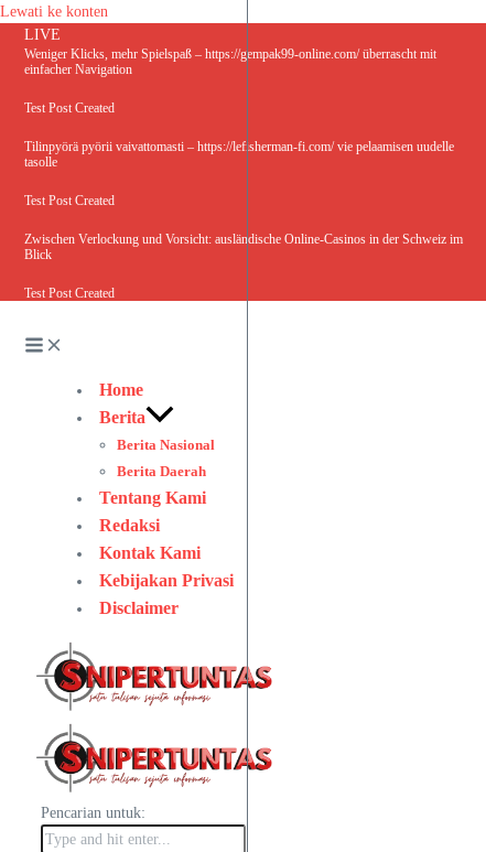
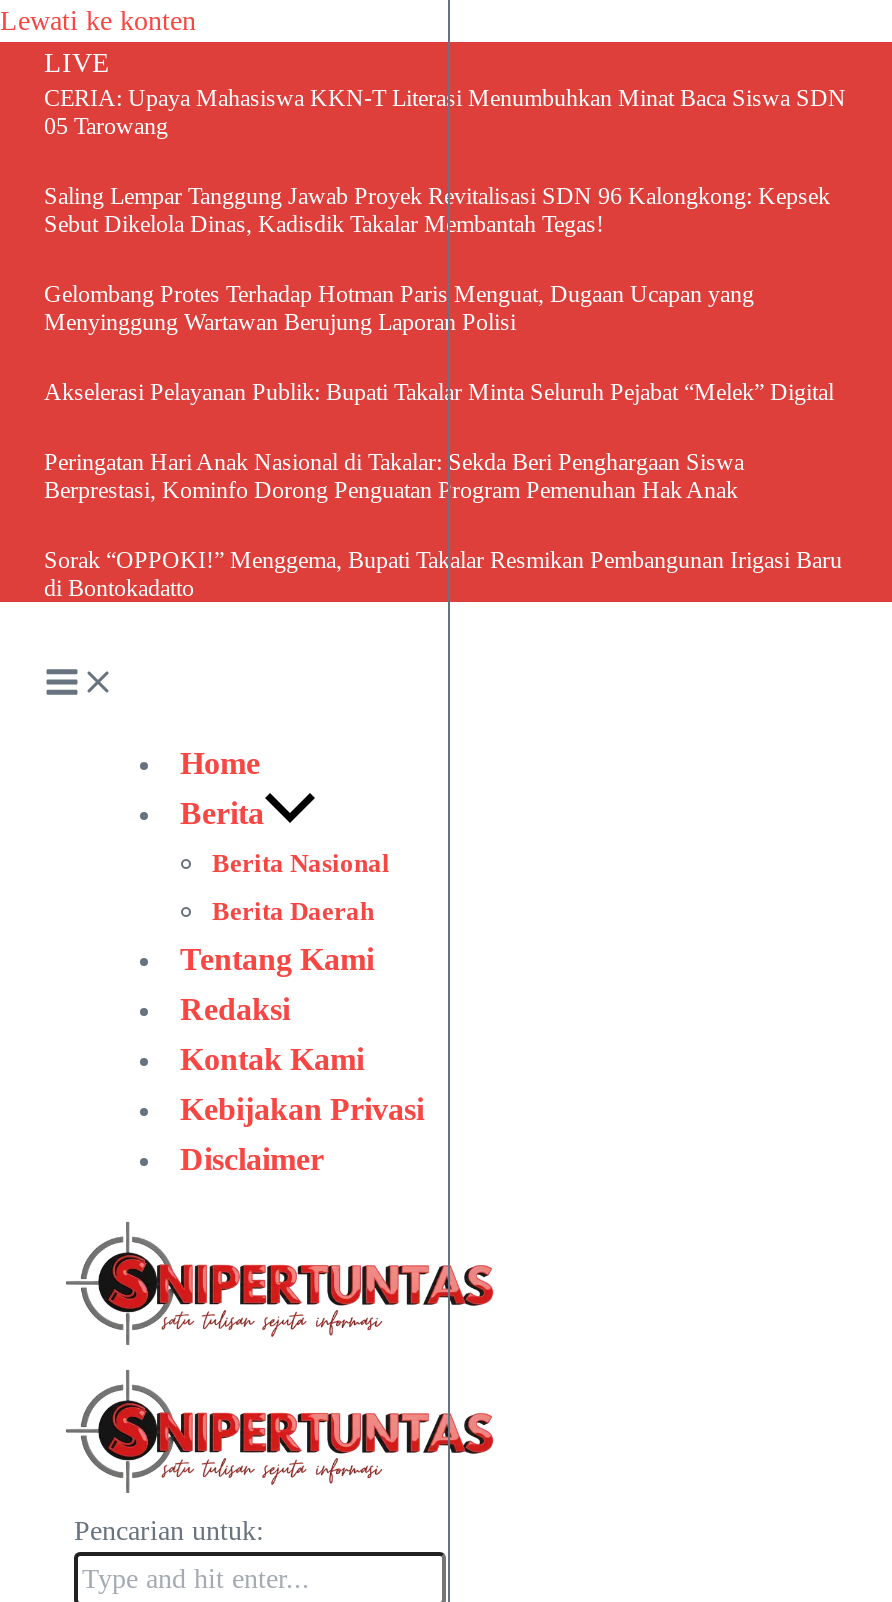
[24,46,436,77] Weniger Klicks, mehr Spielspaß – https://gempak99-online.com/ überrascht mit | einfacher Navigation -> [44,84,846,140] CERIA: Upaya Mahasiswa KKN-T Literasi Menumbuhkan Minat Baca Siswa SDN | 05 Tarowang
[24,100,115,116] Test Post Created -> [44,182,830,238] Saling Lempar Tanggung Jawab Proyek Revitalisasi SDN 96 Kalongkong: Kepsek | Sebut Dikelola Dinas, Kadisdik Takalar Membantah Tegas!
[24,139,454,170] Tilinpyörä pyörii vaivattomasti – https://lefisherman-fi.com/ vie pelaamisen uudelle | tasolle -> [44,280,754,336] Gelombang Protes Terhadap Hotman Paris Menguat, Dugaan Ucapan yang | Menyinggung Wartawan Berujung Laporan Polisi
[24,193,115,208] Test Post Created -> [44,378,834,406] Akselerasi Pelayanan Publik: Bupati Takalar Minta Seluruh Pejabat “Melek” Digital
[24,231,463,262] Zwischen Verlockung und Vorsicht: ausländische Online-Casinos in der Schweiz im | Blick -> [44,448,744,504] Peringatan Hari Anak Nasional di Takalar: Sekda Beri Penghargaan Siswa | Berprestasi, Kominfo Dorong Penguatan Program Pemenuhan Hak Anak
[24,285,115,301] Test Post Created -> [44,546,842,602] Sorak “OPPOKI!” Menggema, Bupati Takalar Resmikan Pembangunan Irigasi Baru | di Bontokadatto

